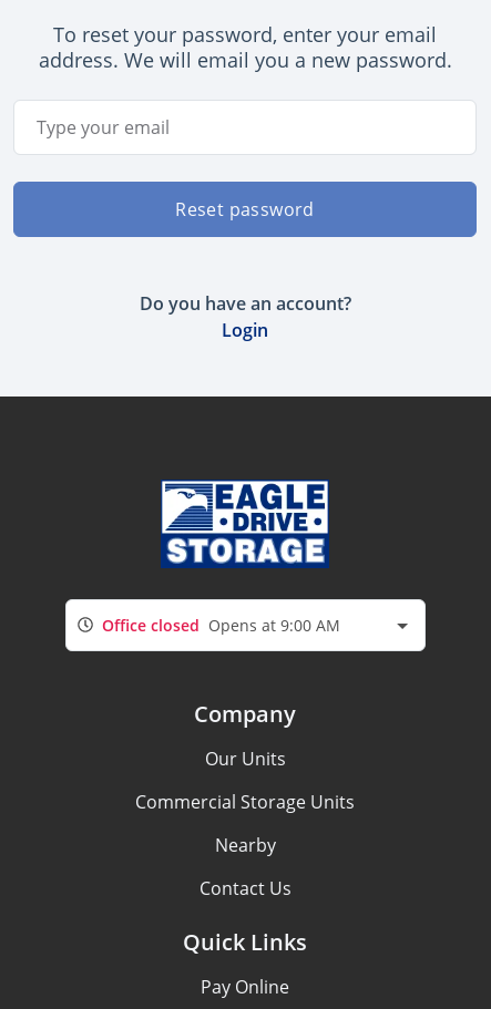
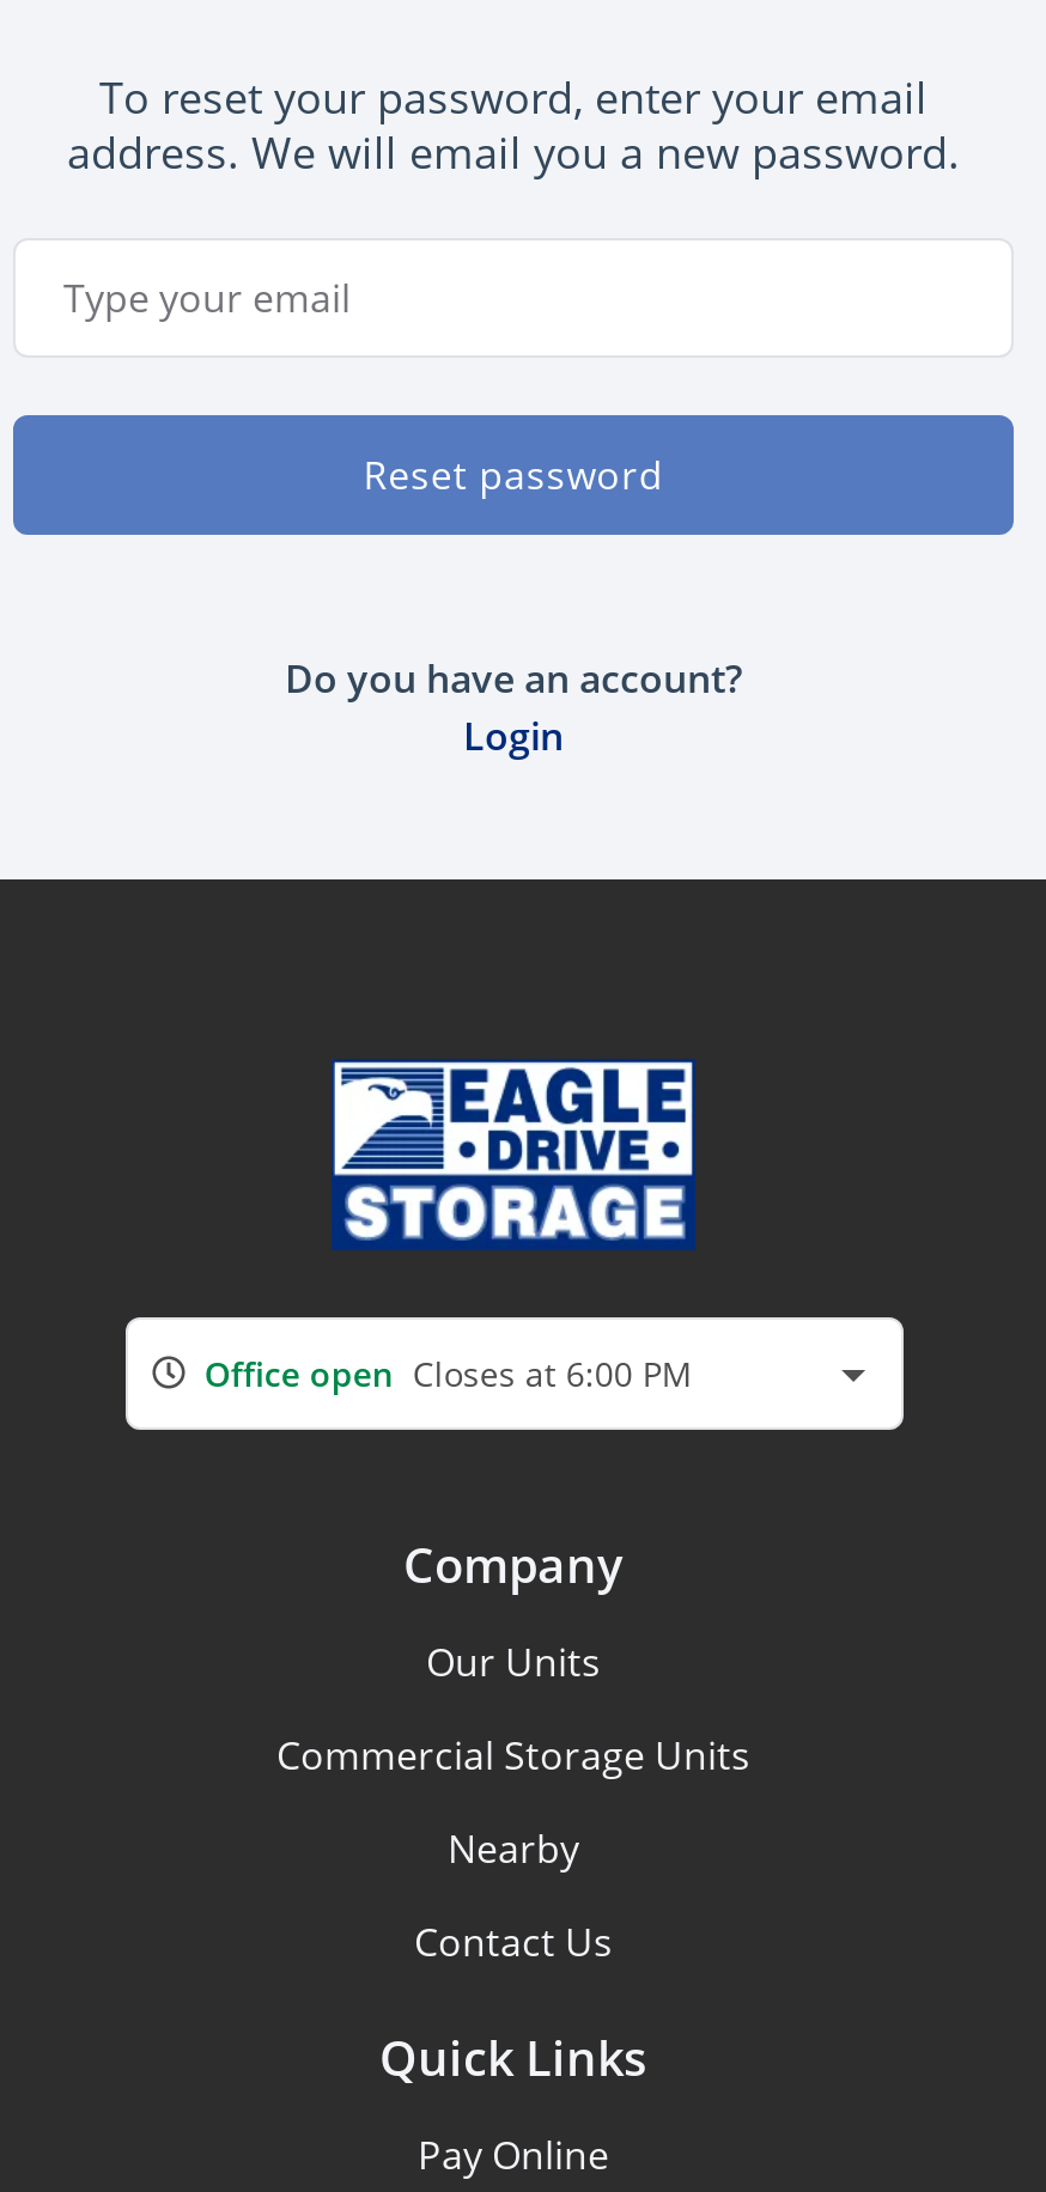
[102,614,340,635] Office closed Opens at 9:00 AM -> [204,1350,693,1395] Office open Closes at 6:00 PM

